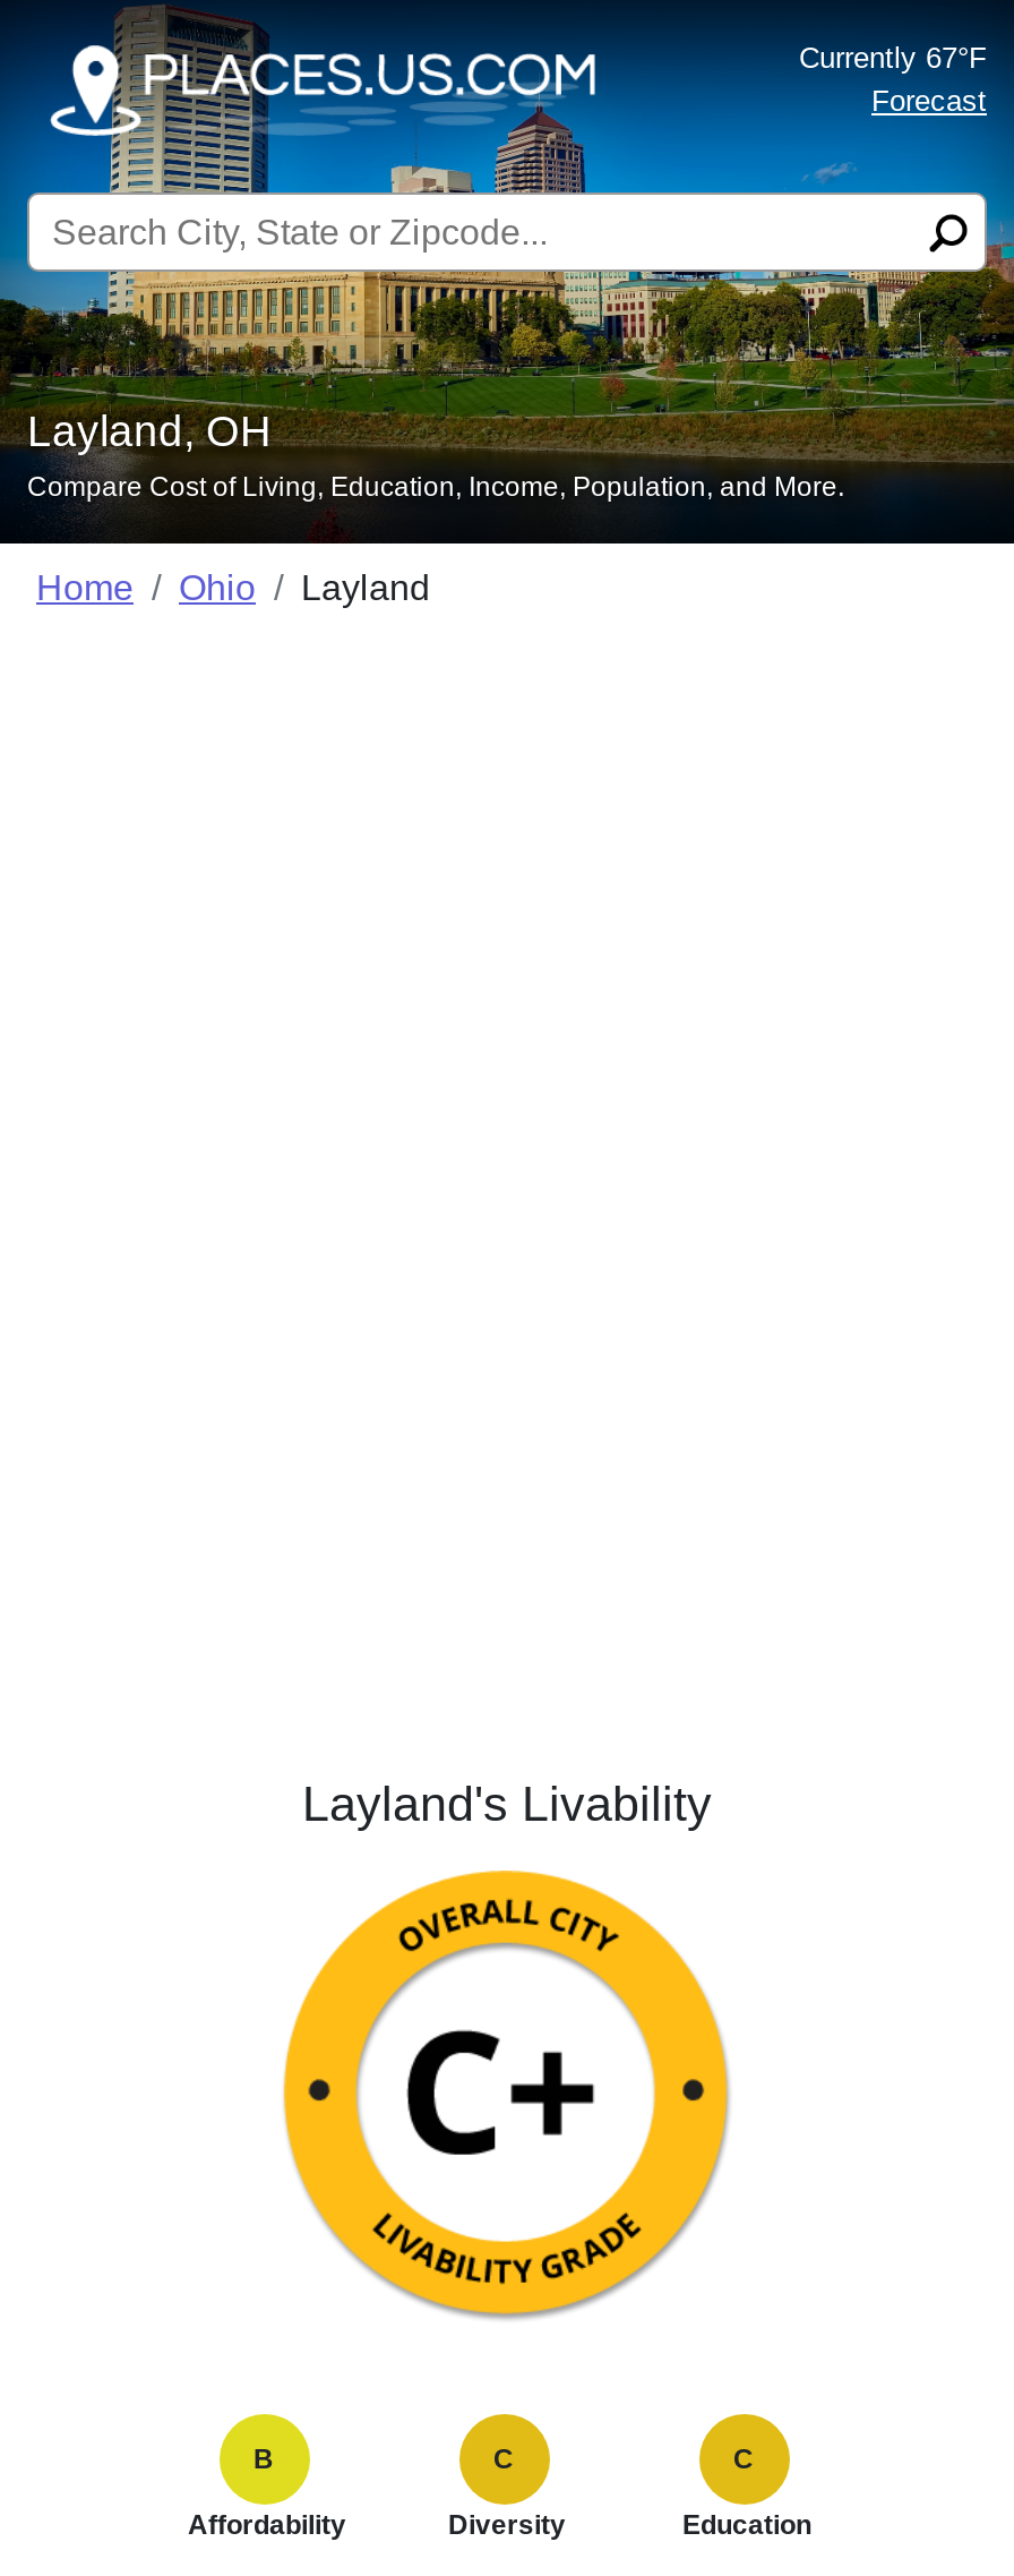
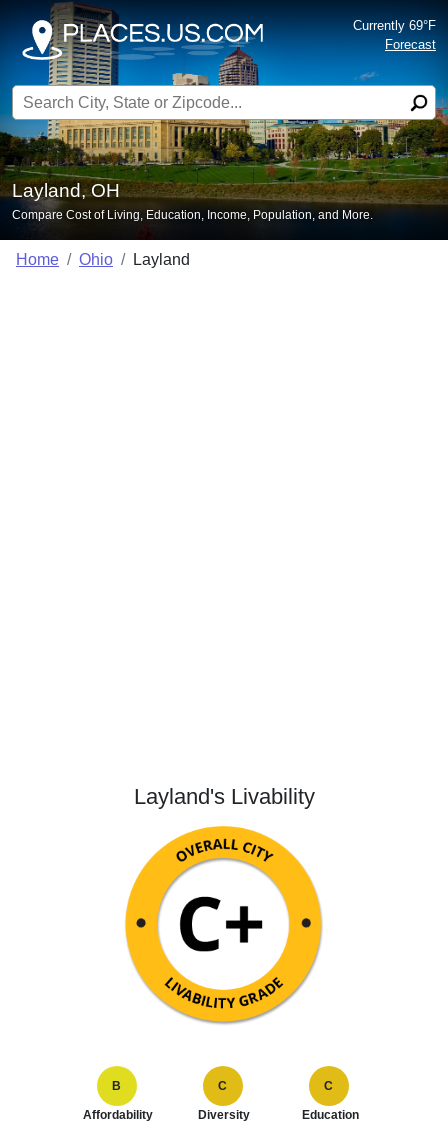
[799,41,987,75] Currently 67°F -> [353,18,436,33] Currently 69°F

